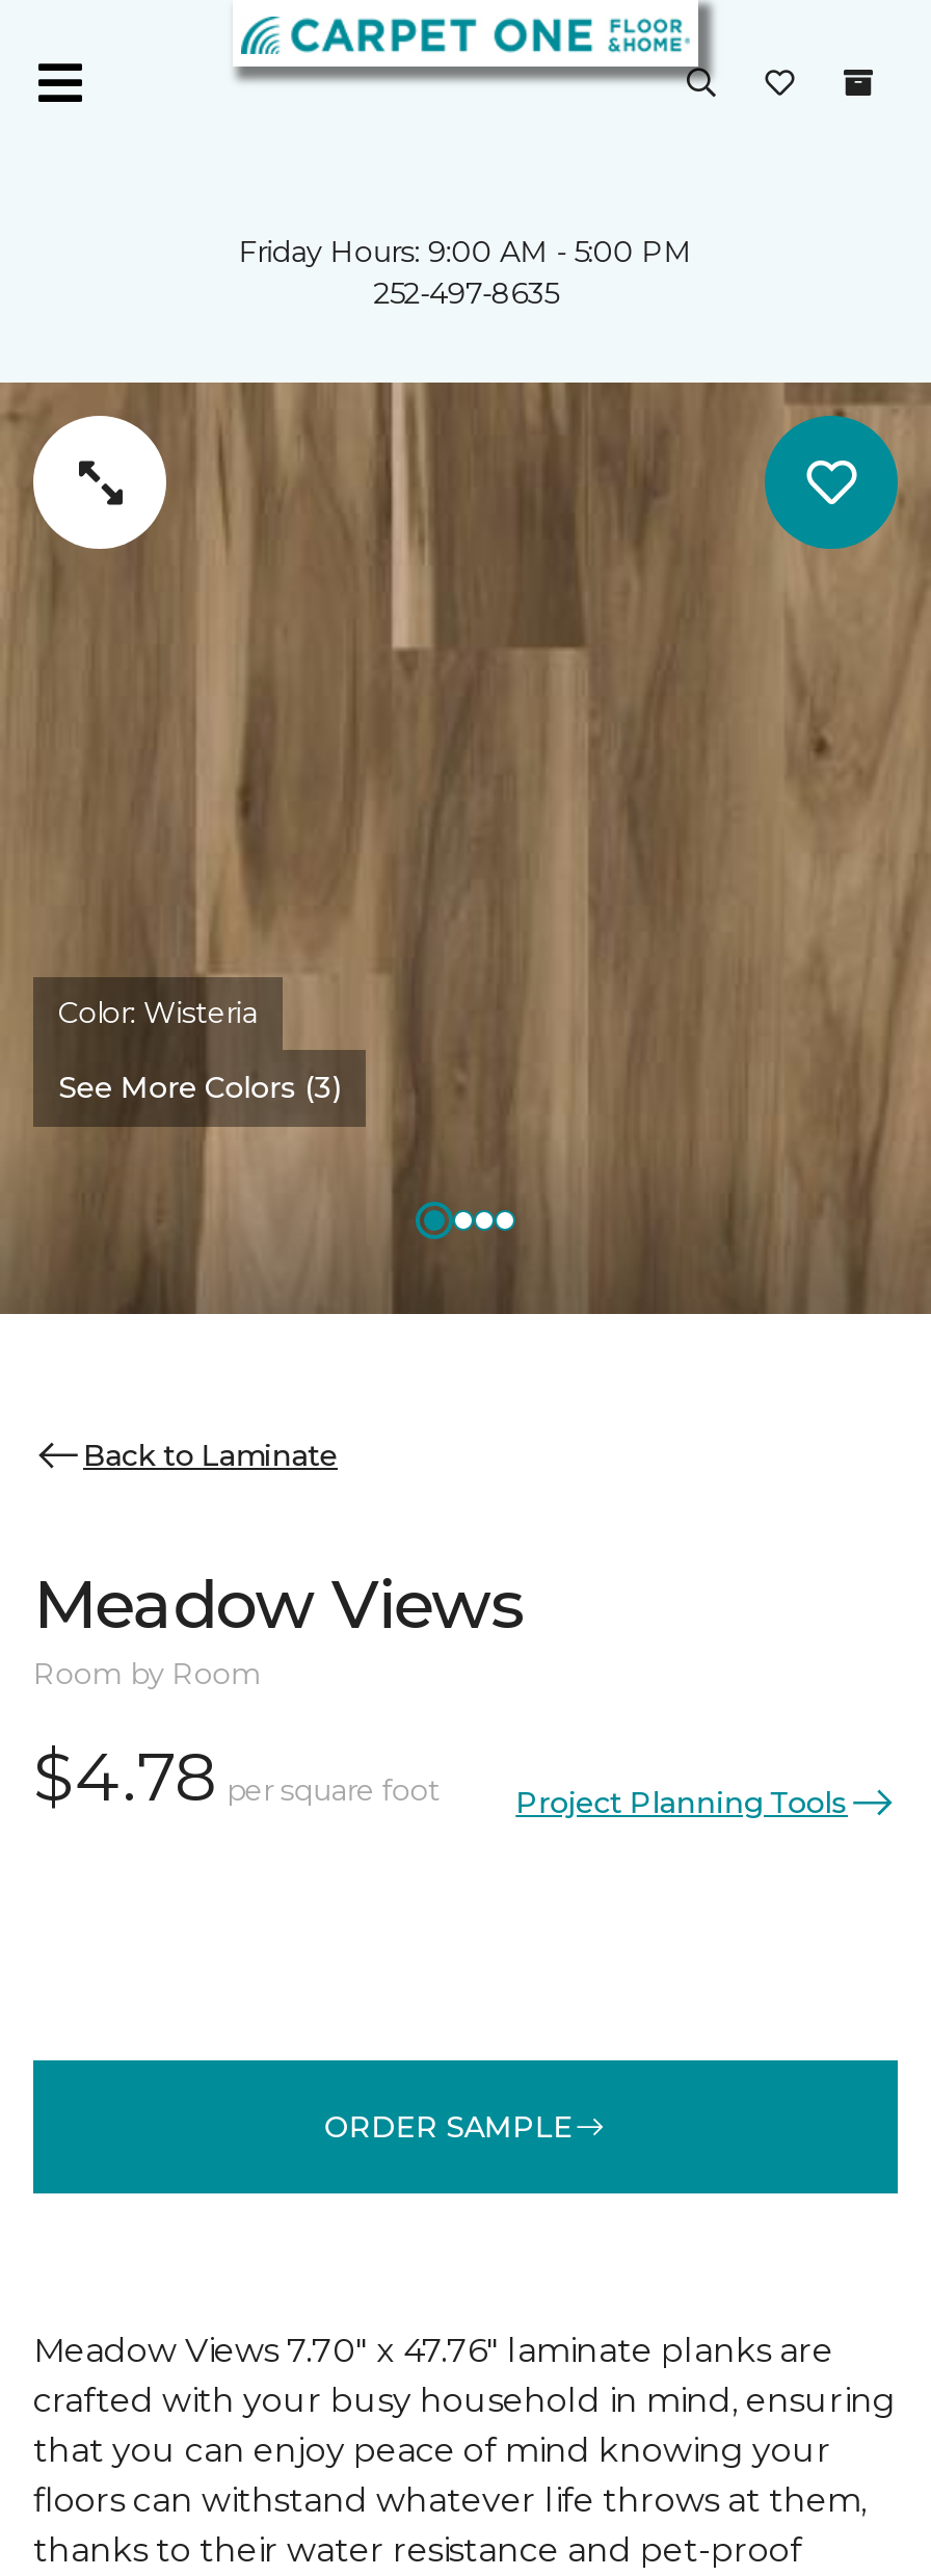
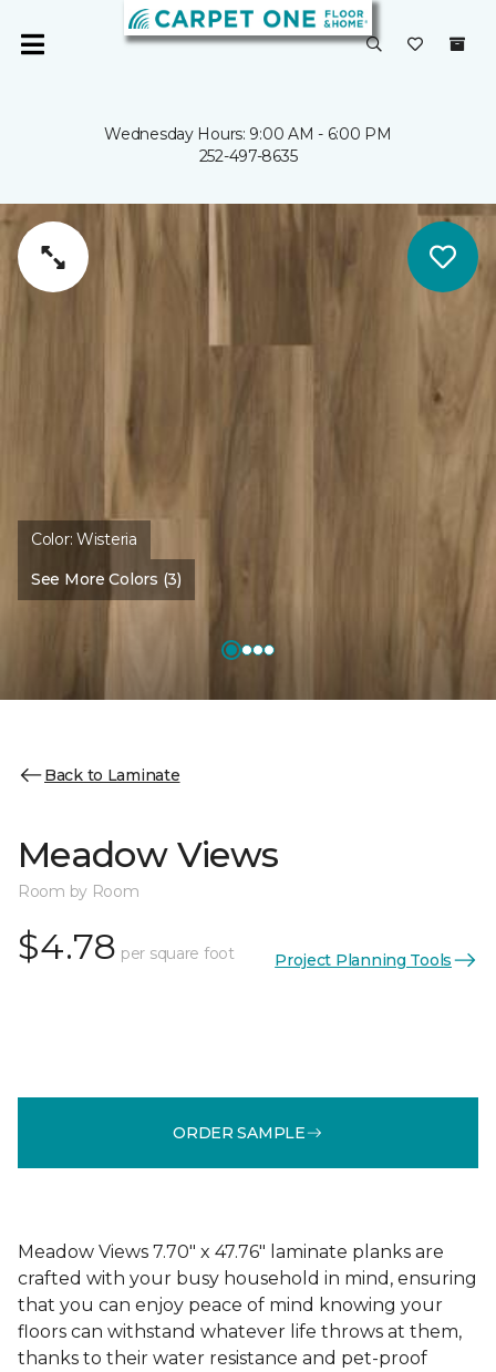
[239,233,692,270] Friday Hours: 9:00 AM - 5:00 PM -> [104,124,392,144] Wednesday Hours: 9:00 AM - 6:00 PM

